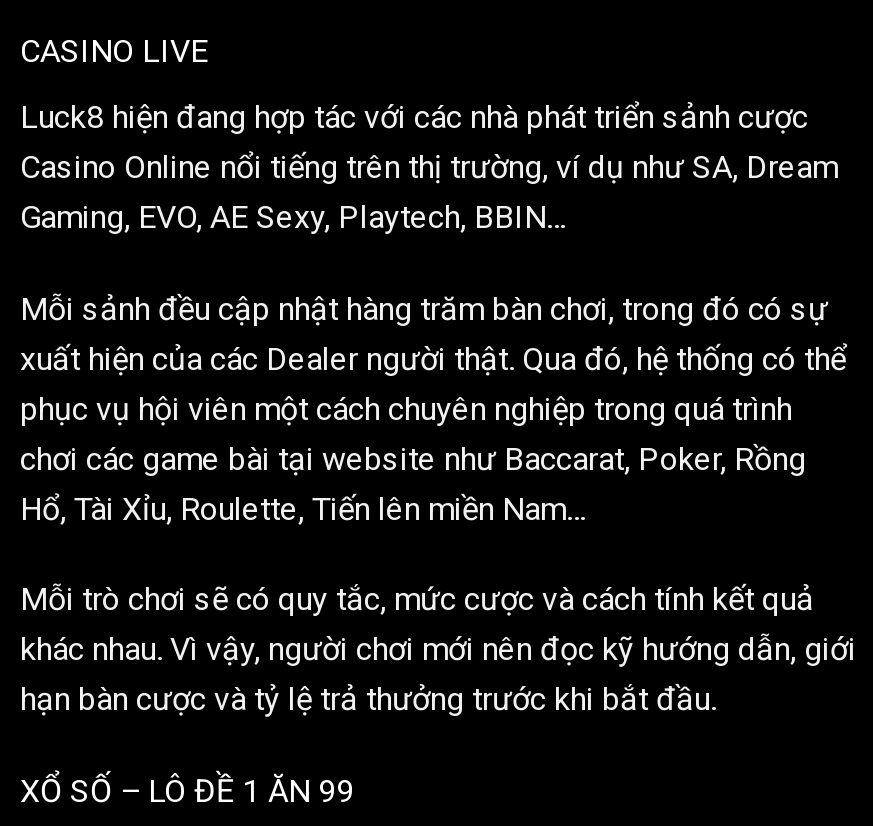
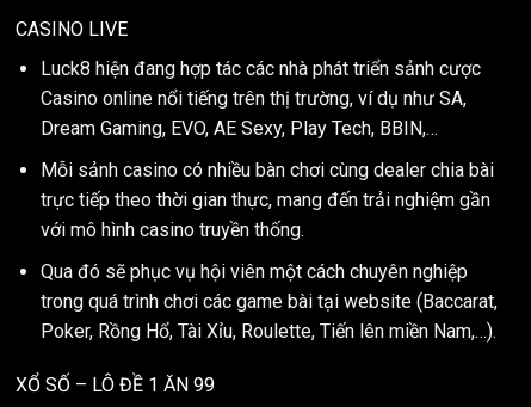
[20,98,838,236] Luck8 hiện đang hợp tác với các nhà phát triển sảnh cược | Casino Online nổi tiếng trên thị trường, ví dụ như SA, Dream | Gaming, EVO, AE Sexy, Playtech, BBIN… -> [40,58,481,140] Luck8 hiện đang hợp tác các nhà phát triển sảnh cược | Casino online nổi tiếng trên thị trường, ví dụ như SA, | Dream Gaming, EVO, AE Sexy, Play Tech, BBIN,…
[20,289,846,527] Mỗi sảnh đều cập nhật hàng trăm bàn chơi, trong đó có sự | xuất hiện của các Dealer người thật. Qua đó, hệ thống có thể | phục vụ hội viên một cách chuyên nghiệp trong quá trình | chơi các game bài tại website như Baccarat, Poker, Rồng | Hổ, Tài Xỉu, Roulette, Tiến lên miền Nam… -> [40,159,494,241] Mỗi sảnh casino có nhiều bàn chơi cùng dealer chia bài | trực tiếp theo thời gian thực, mang đến trải nghiệm gần | với mô hình casino truyền thống.
[20,581,856,719] Mỗi trò chơi sẽ có quy tắc, mức cược và cách tính kết quả | khác nhau. Vì vậy, người chơi mới nên đọc kỹ hướng dẫn, giới | hạn bàn cược và tỷ lệ trả thưởng trước khi bắt đầu. -> [40,260,497,342] Qua đó sẽ phục vụ hội viên một cách chuyên nghiệp | trong quá trình chơi các game bài tại website (Baccarat, | Poker, Rồng Hổ, Tài Xỉu, Roulette, Tiến lên miền Nam,…).

